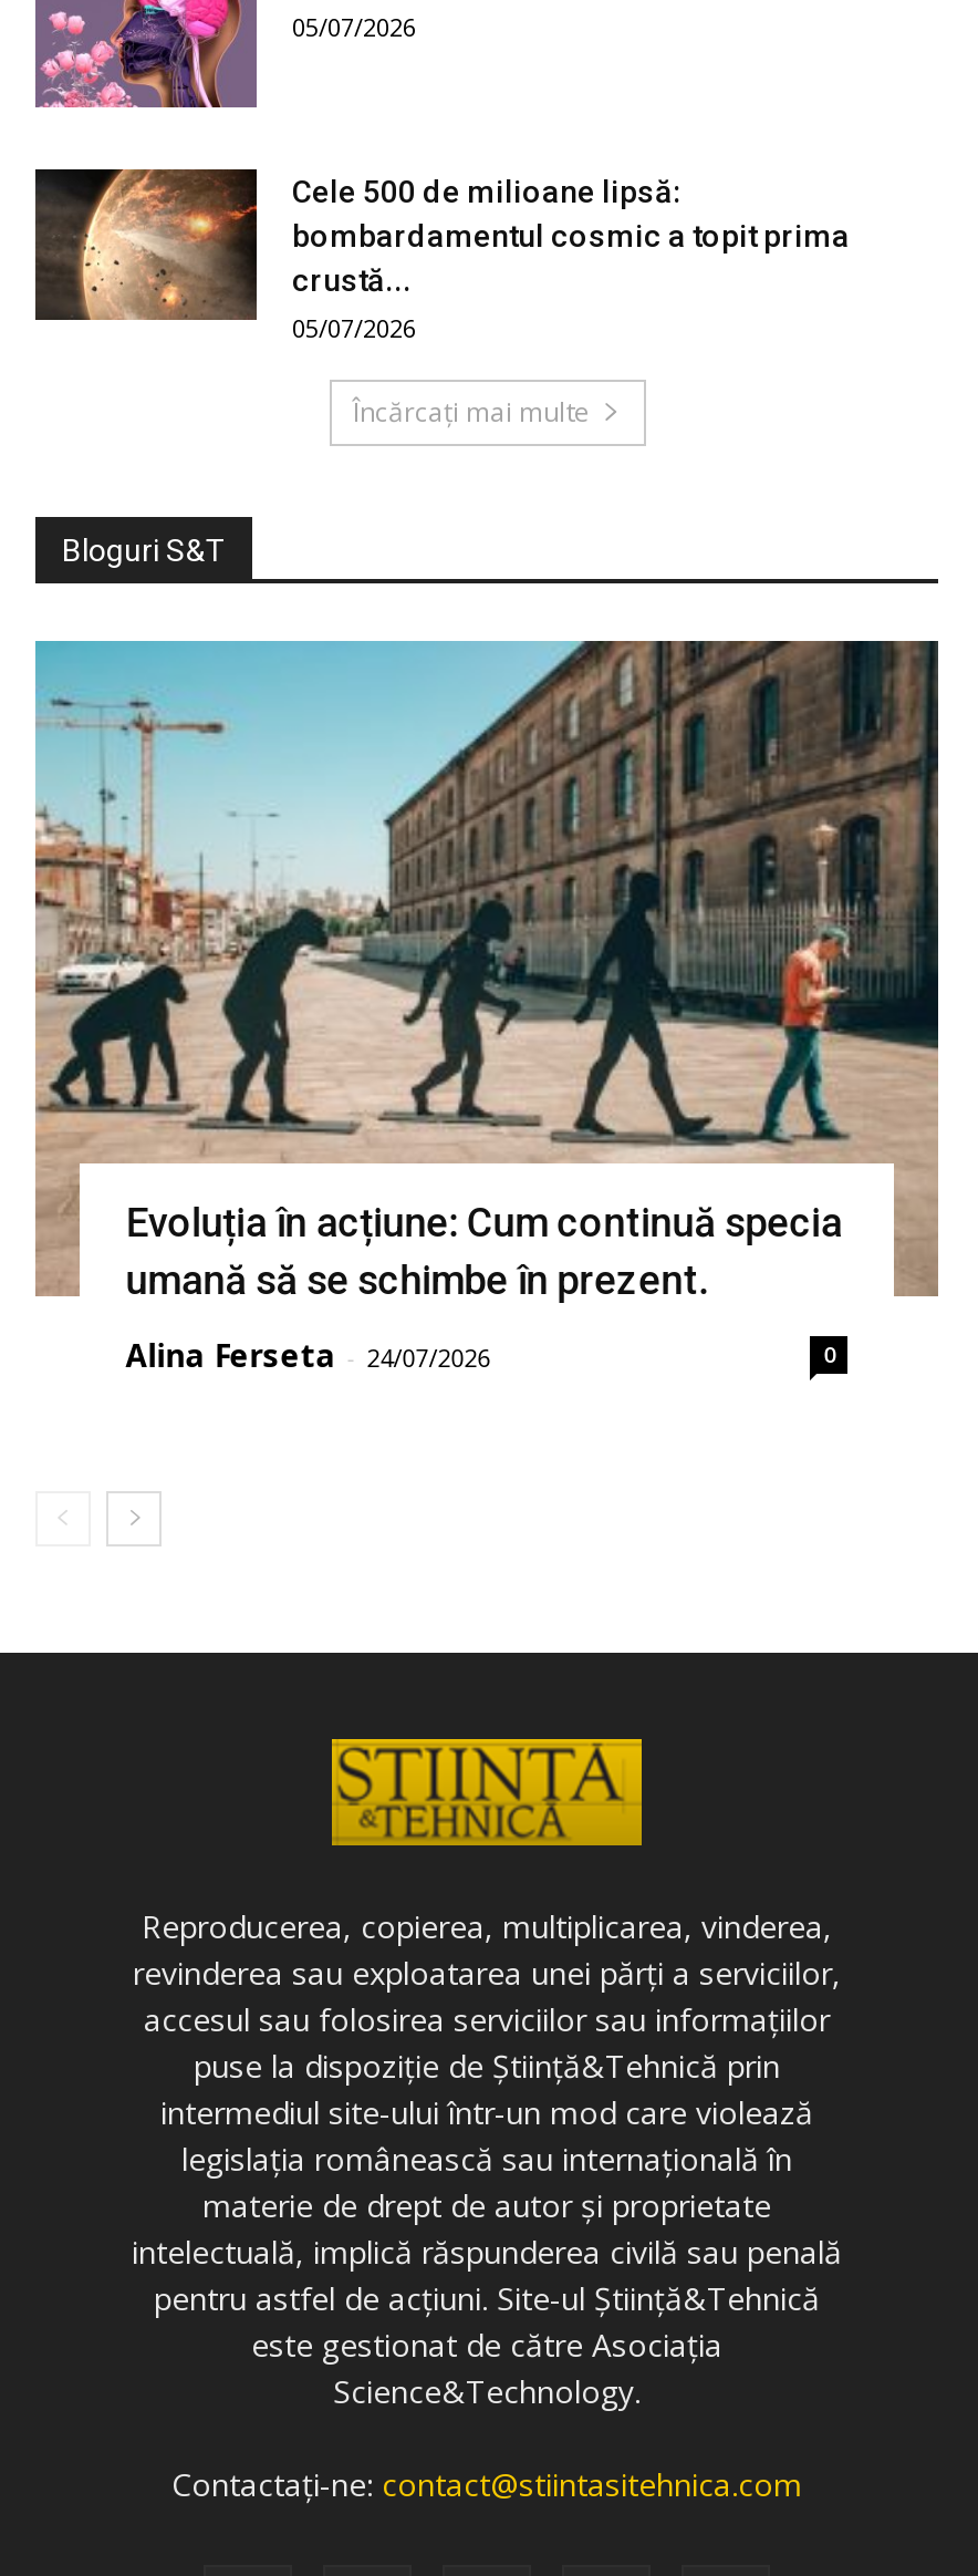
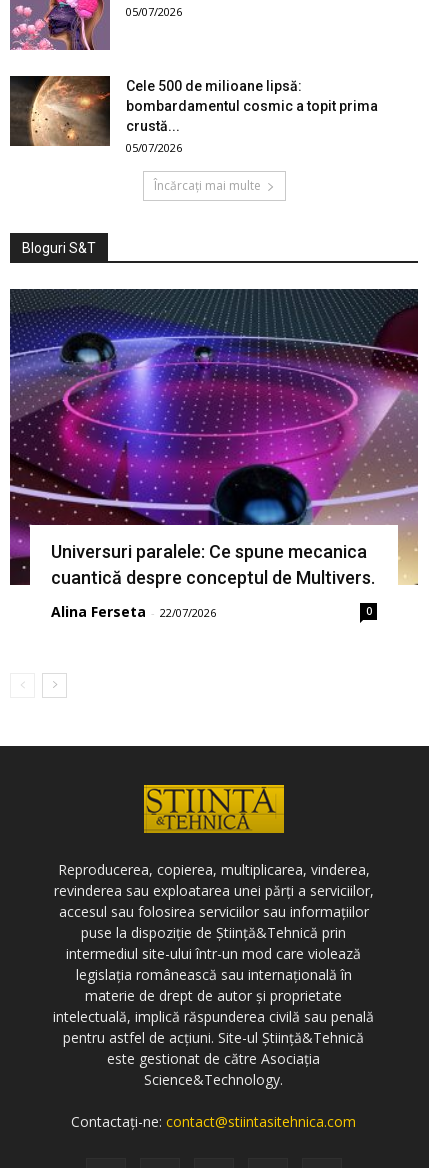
[33,638,940,1302] [image] | Evoluția în acțiune: Cum continuă specia | umană să se schimbe în prezent. -> [9,288,419,588] [image] | Universuri paralele: Ce spune mecanica | cuantică despre conceptul de Multivers.
[126,1333,491,1375] Alina Ferseta - 24/07/2026 -> [51,602,216,621] Alina Ferseta - 22/07/2026

